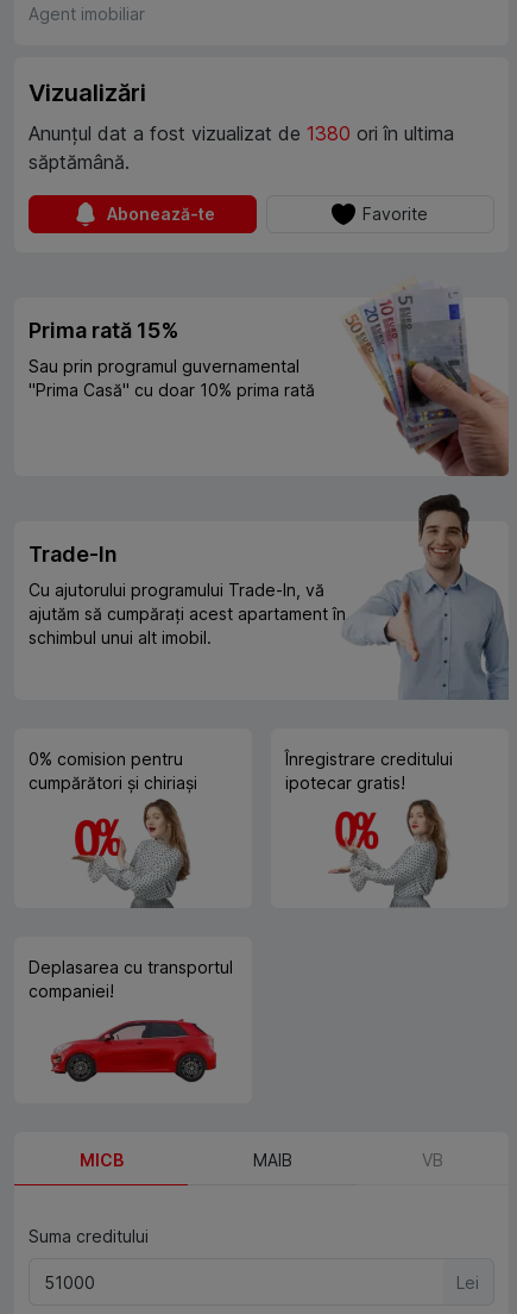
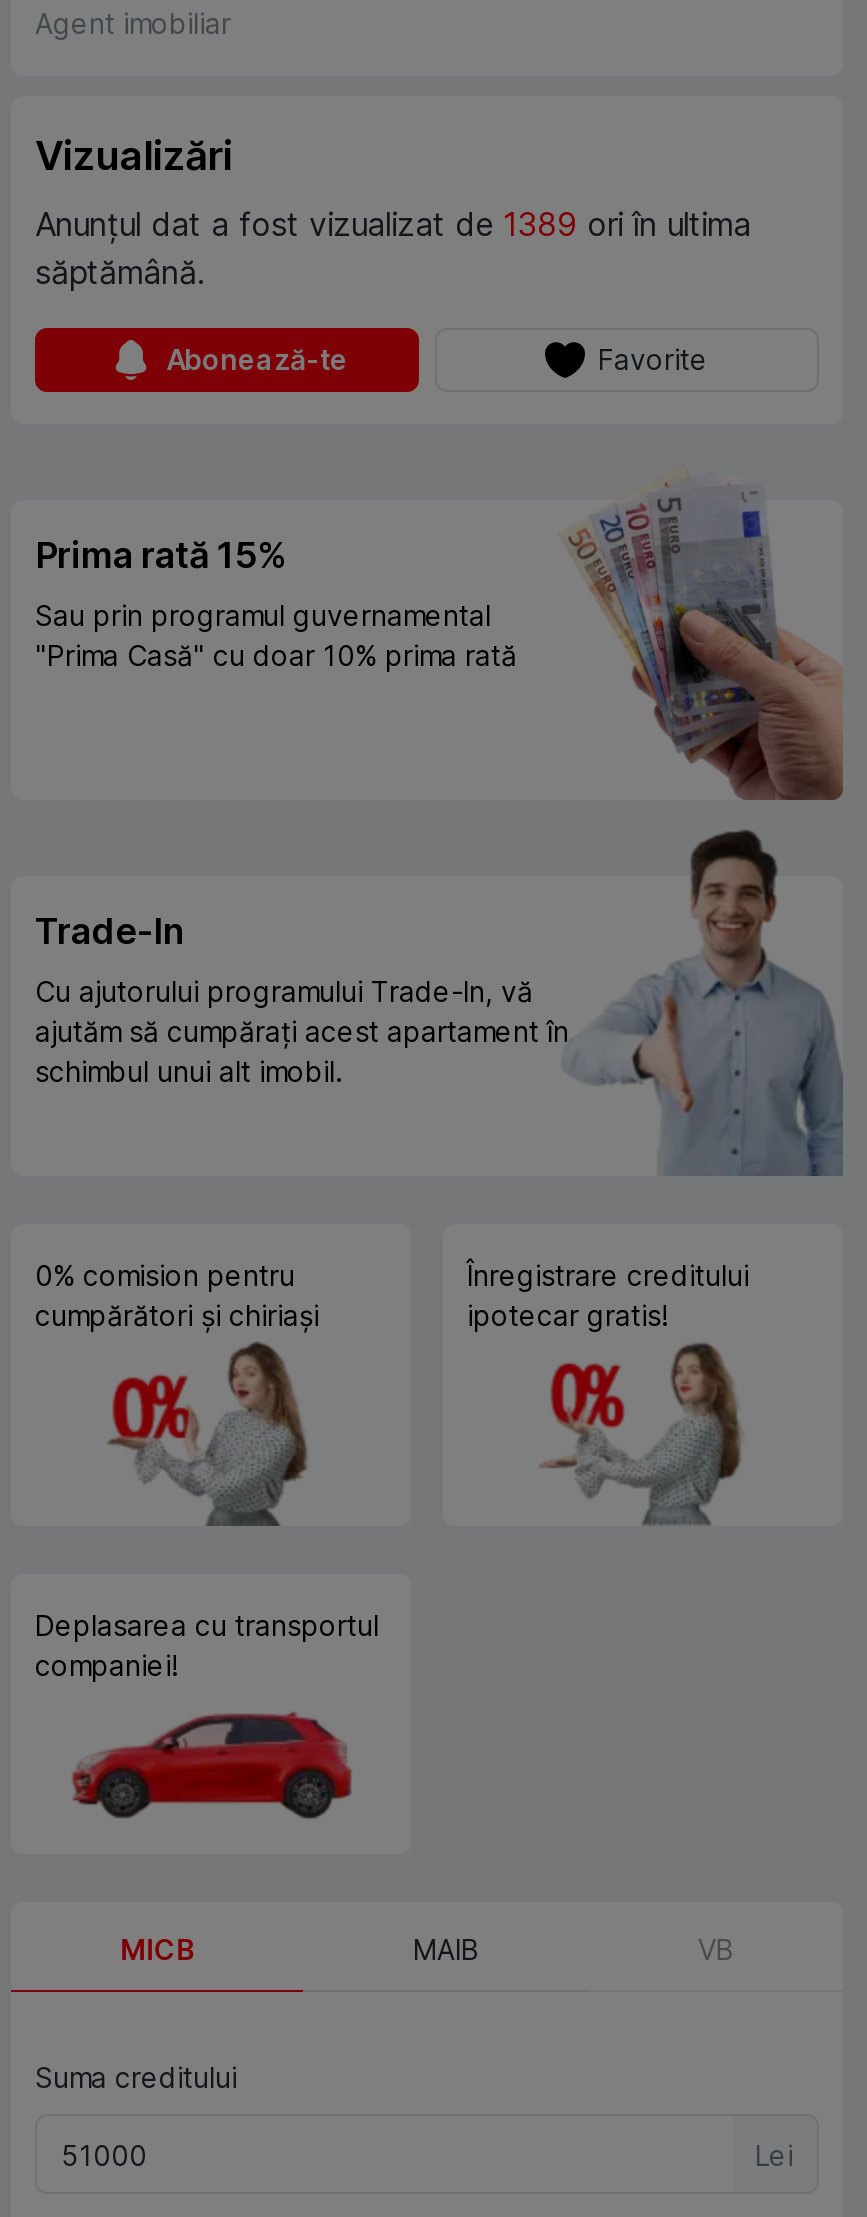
[29,122,454,146] Anunțul dat a fost vizualizat de 1380 ori în ultima -> [35,205,751,245] Anunțul dat a fost vizualizat de 1389 ori în ultima

